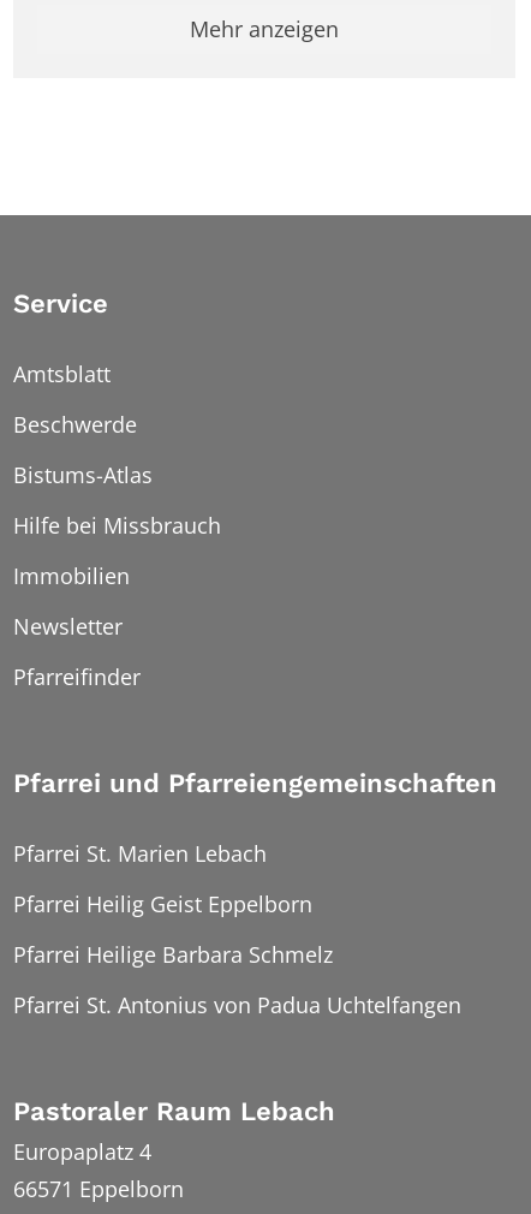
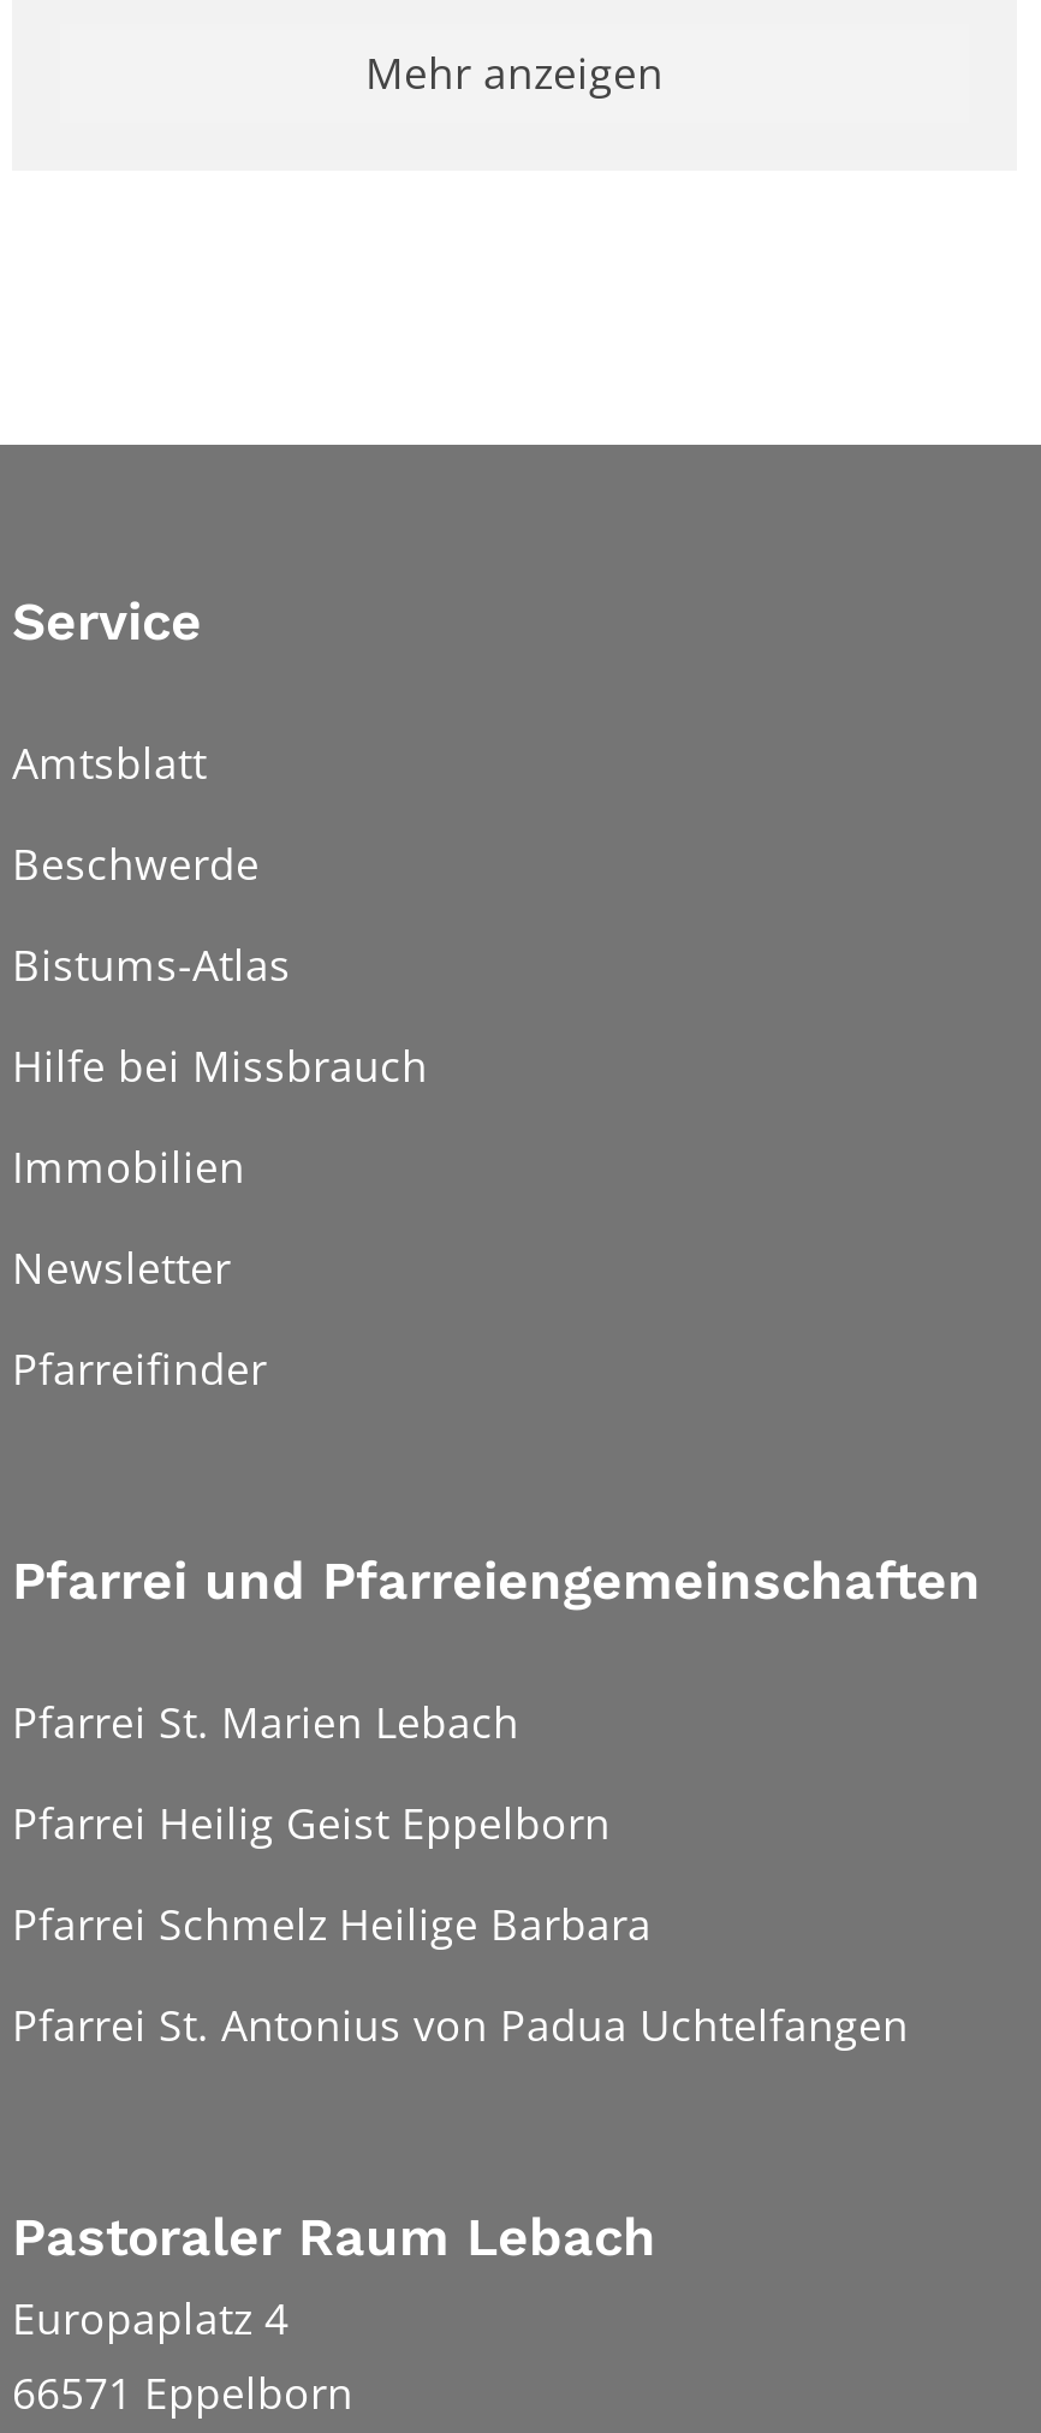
[13,940,333,968] Pfarrei Heilige Barbara Schmelz -> [12,1894,652,1951] Pfarrei Schmelz Heilige Barbara

